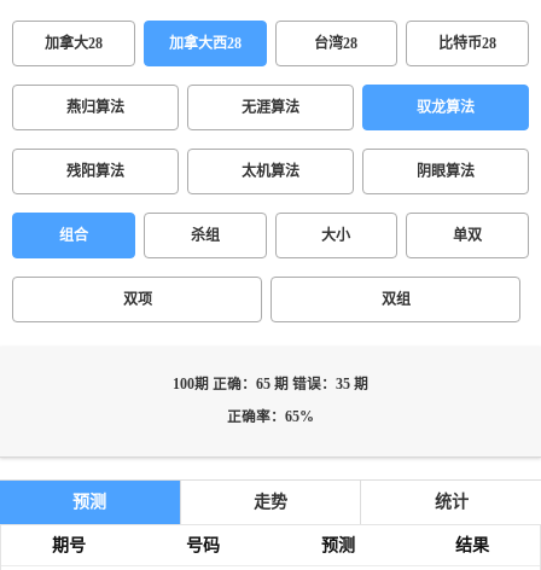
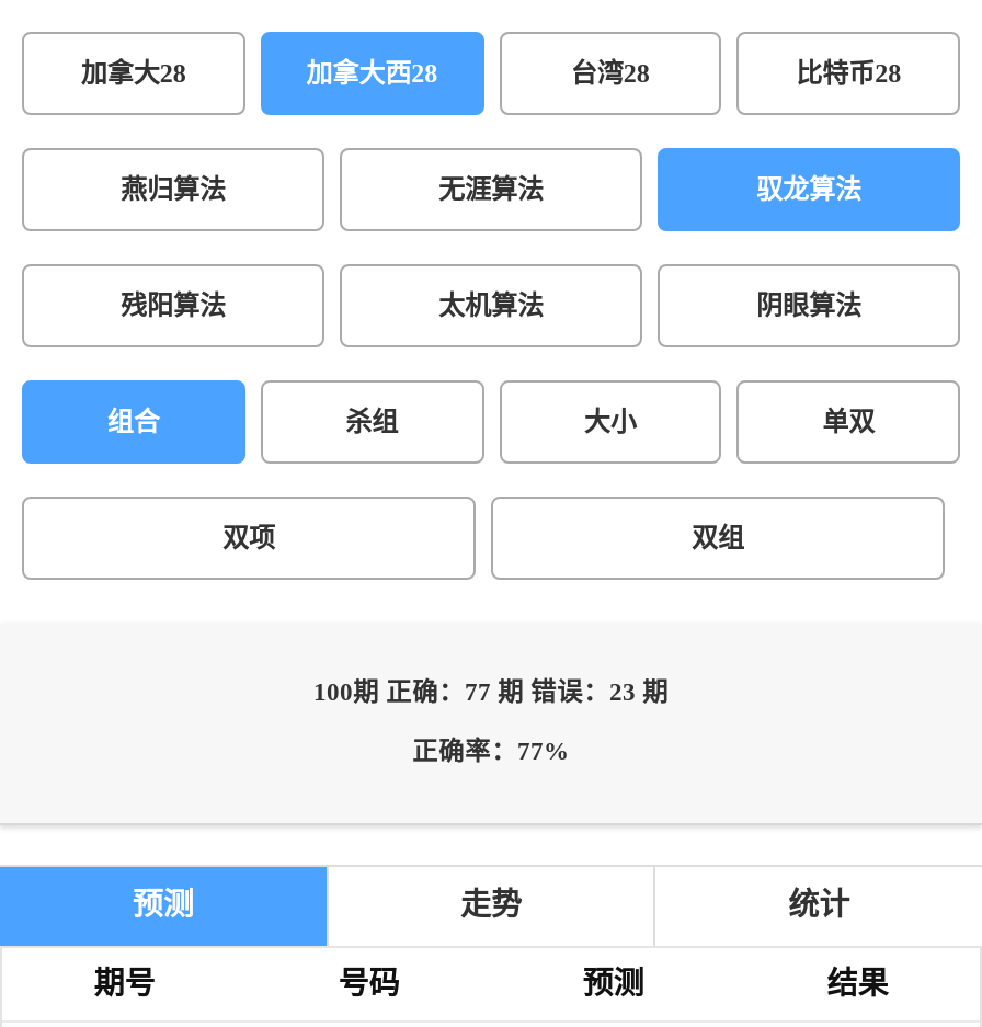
[173,377,368,392] 100期 正确：65 期 错误：35 期 -> [313,678,669,707] 100期 正确：77 期 错误：23 期
[227,409,314,425] 正确率：65% -> [412,738,570,766] 正确率：77%

